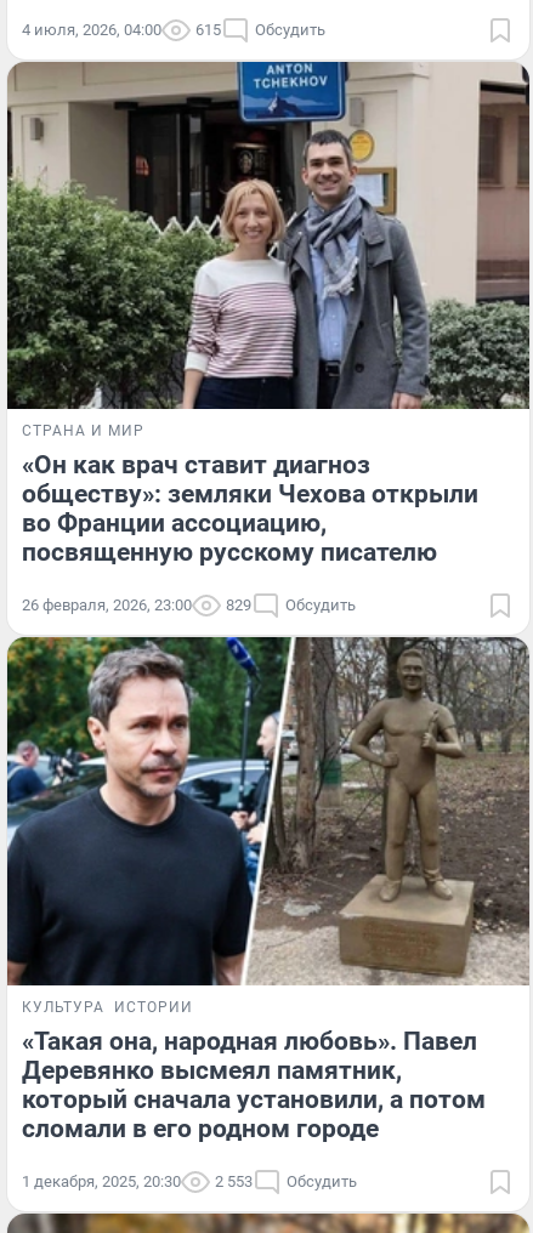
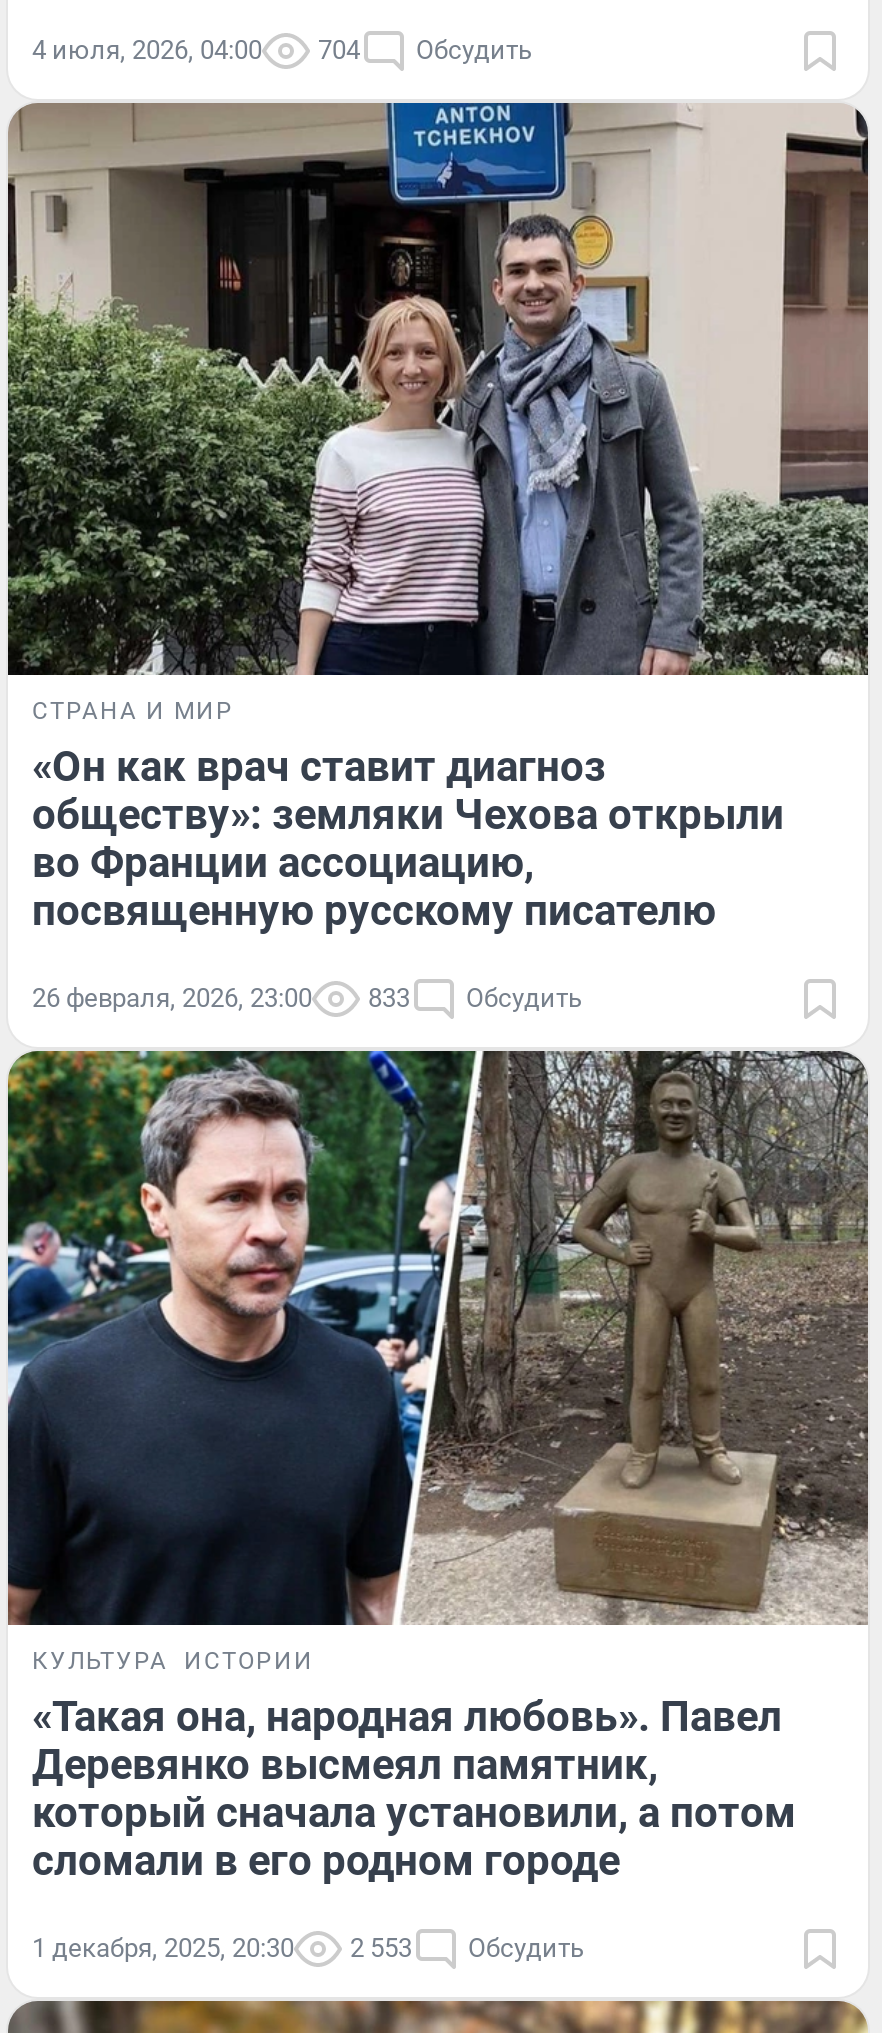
[22,20,325,38] 4 июля, 2026, 04:00 615 Обсудить -> [32,34,532,64] 4 июля, 2026, 04:00 704 Обсудить
[22,596,356,614] 26 февраля, 2026, 23:00 829 Обсудить -> [32,984,582,1014] 26 февраля, 2026, 23:00 833 Обсудить

